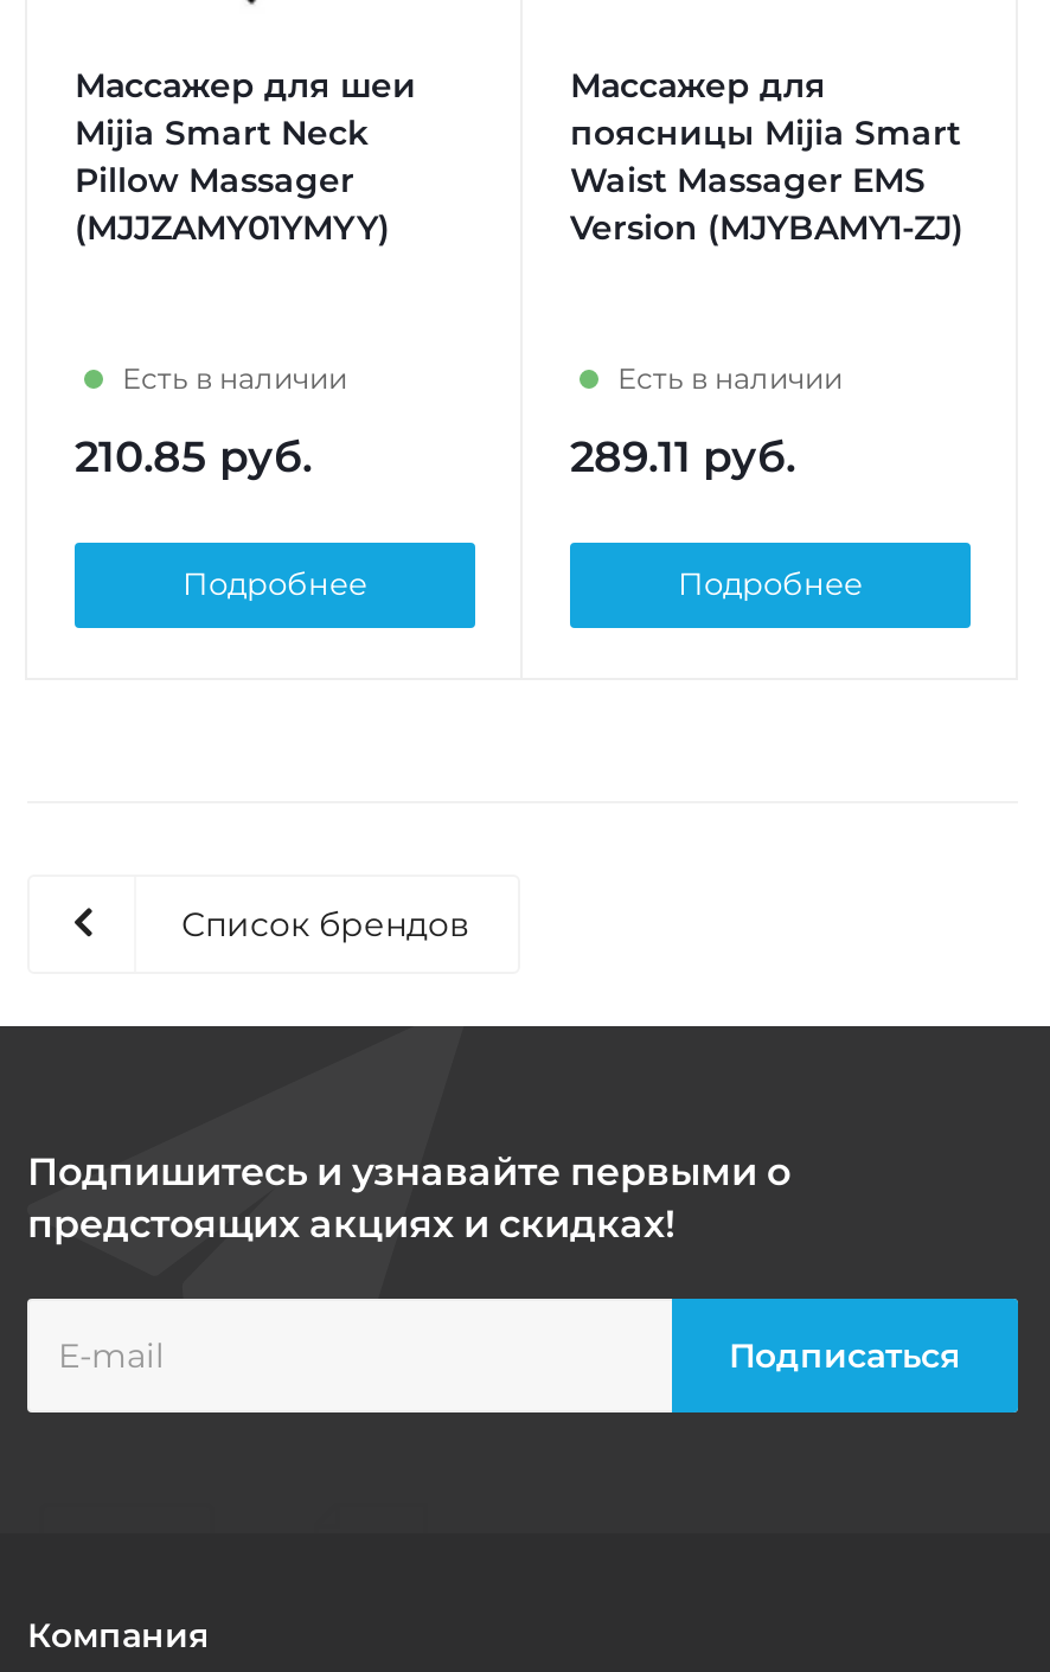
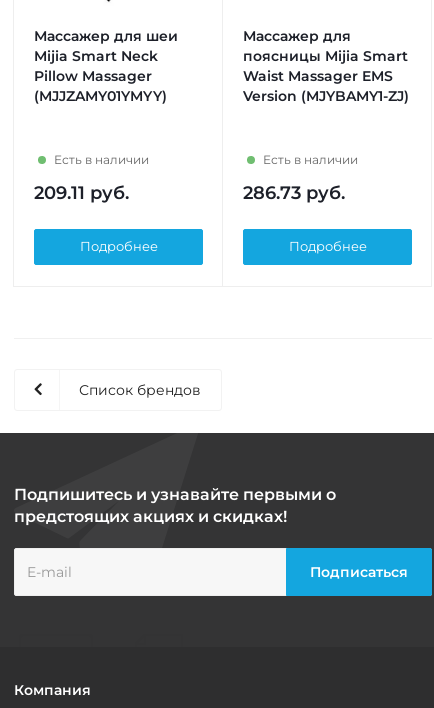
[75,431,312,483] 210.85 руб. -> [34,182,129,204] 209.11 руб.
[570,431,795,483] 289.11 руб. -> [243,182,345,204] 286.73 руб.

